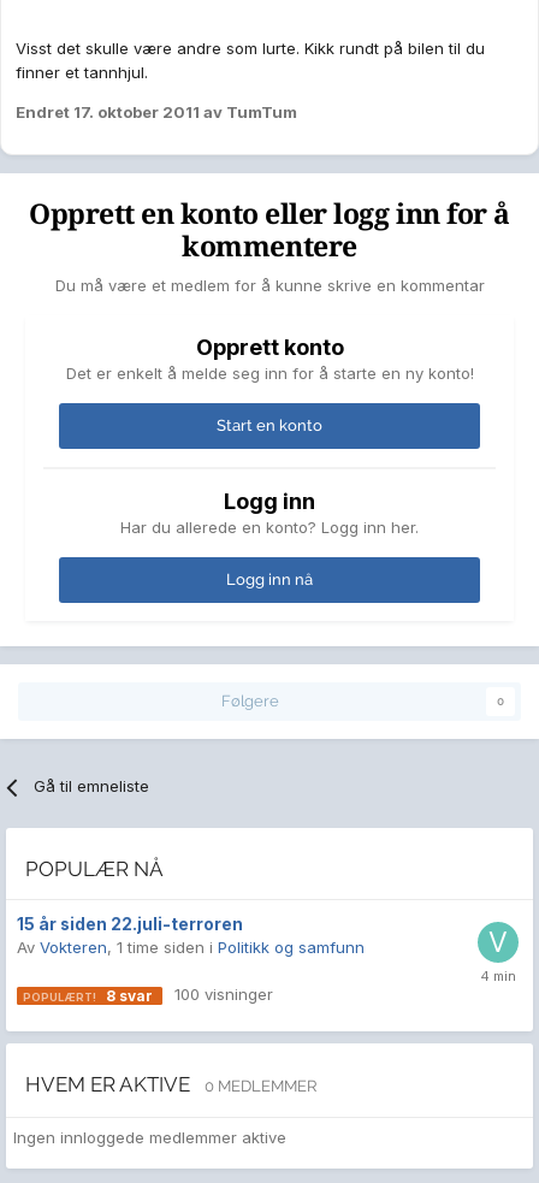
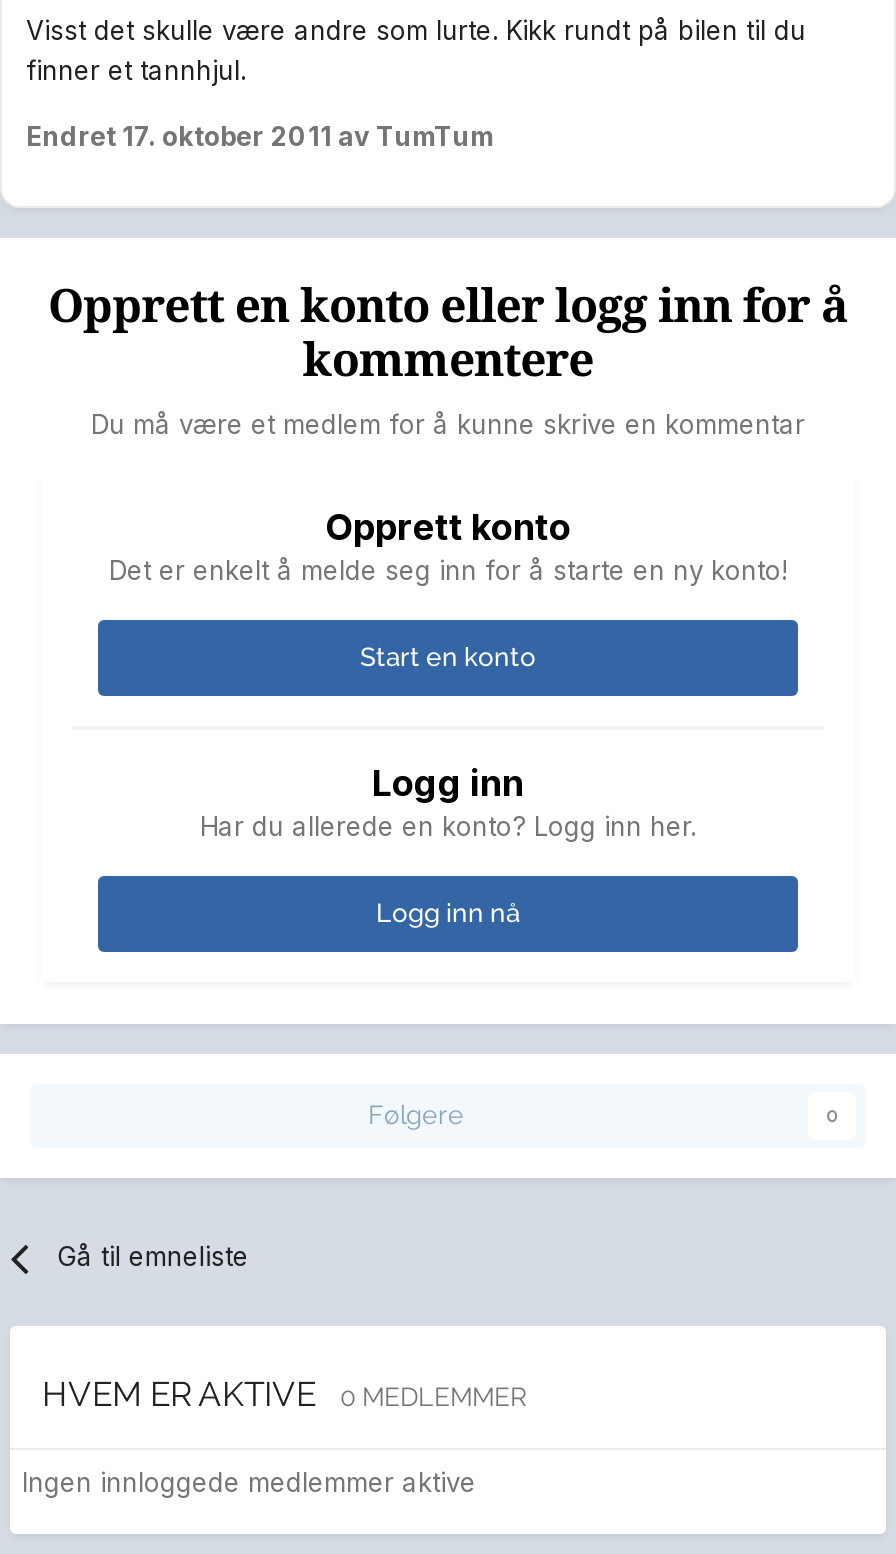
[6,857,533,1031] [image] | POPULÆR NÅ | 15 år siden 22.juli-terroren | Av Vokteren, 1 time siden i Politikk og samfunn | 8 svar | 100 visninger -> none

